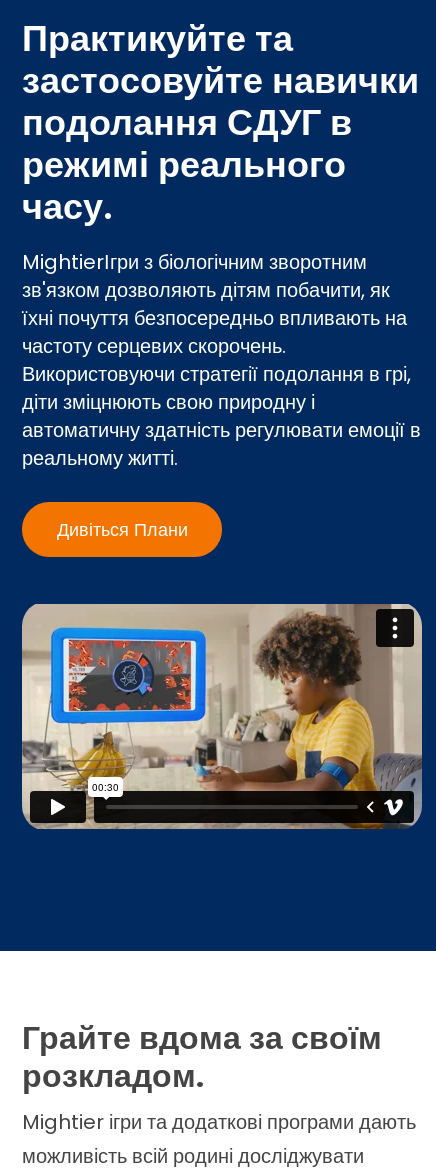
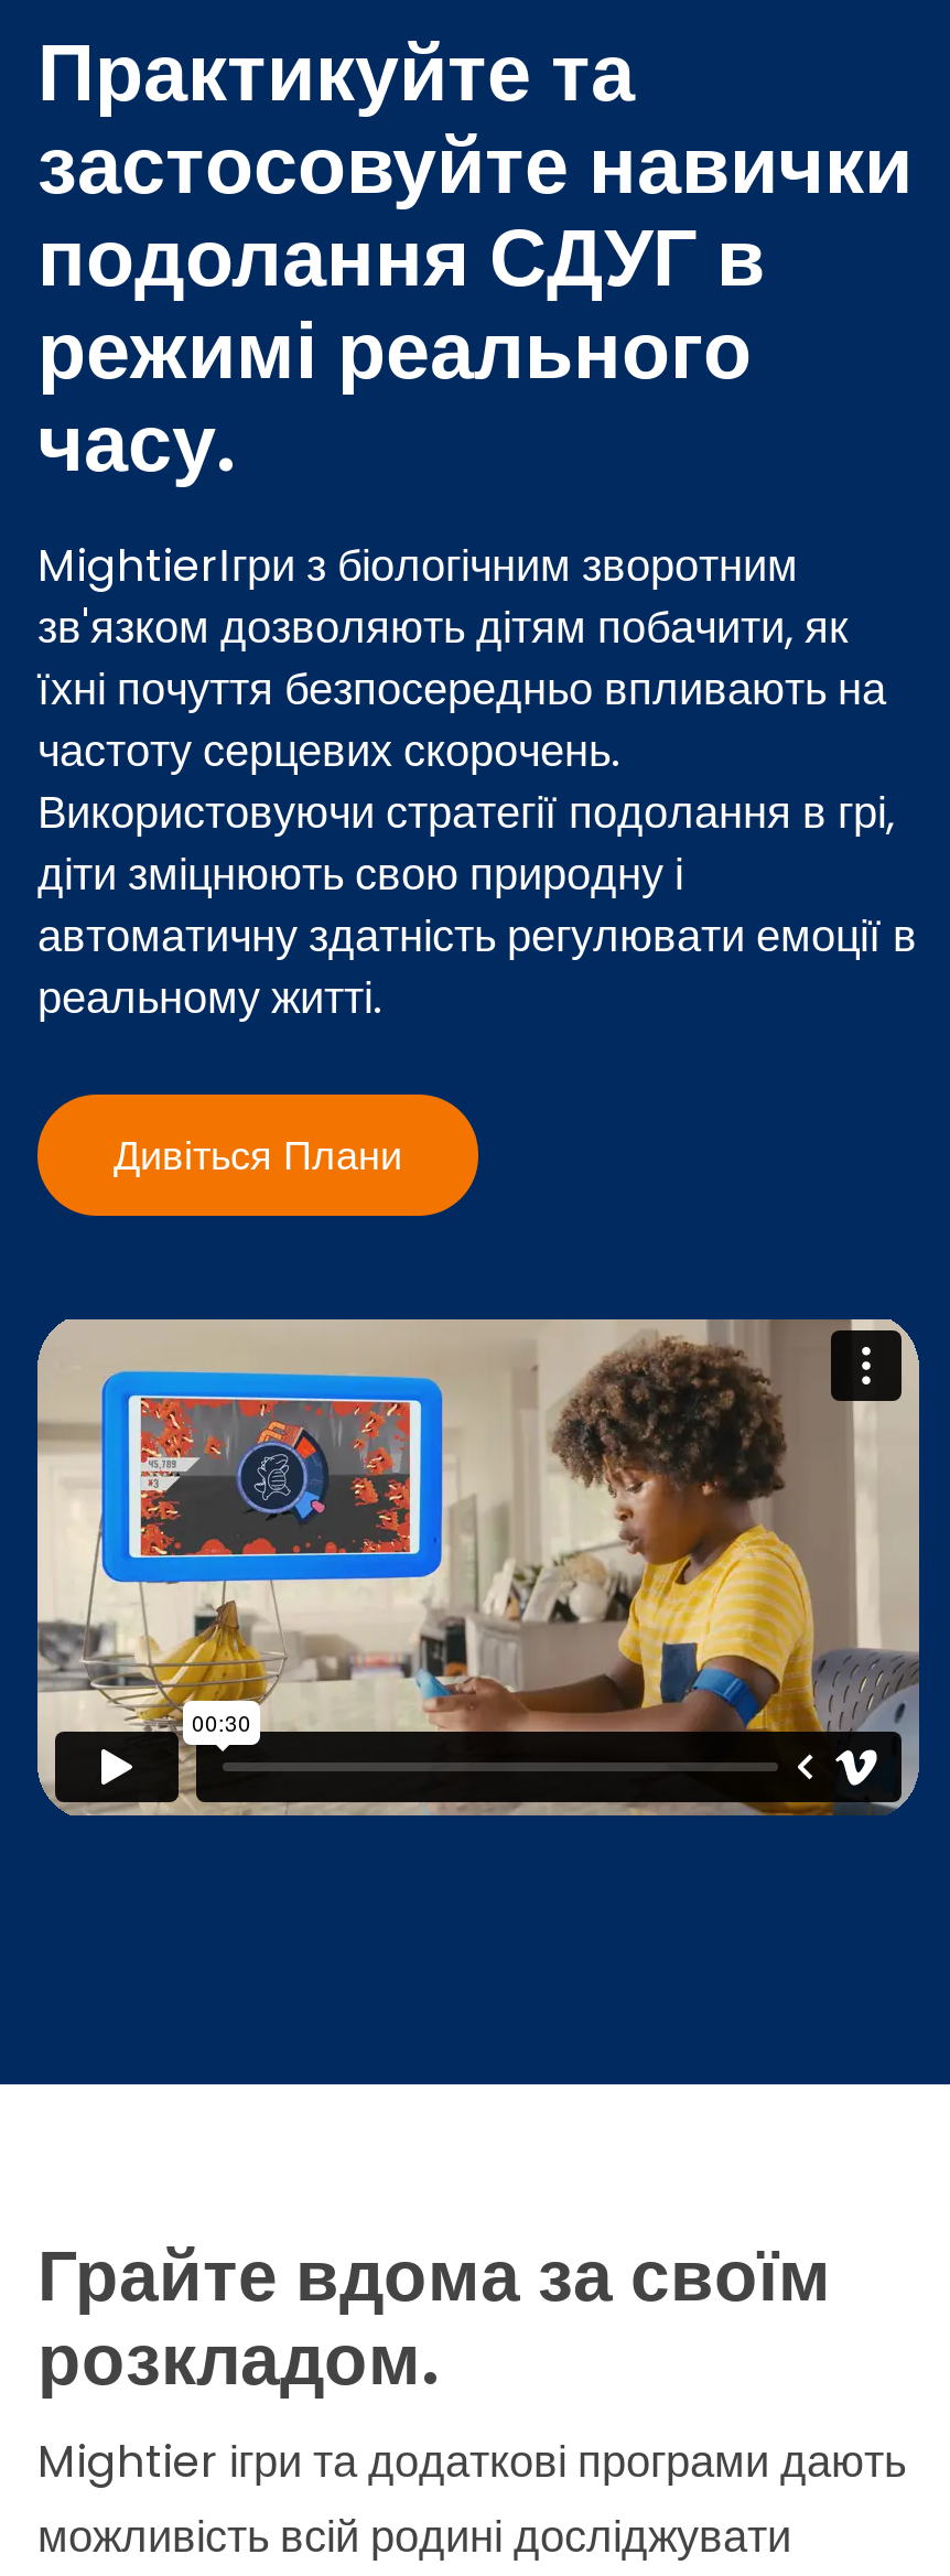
[375,608,415,648] [image] -> [818,1330,902,1414] [image]

